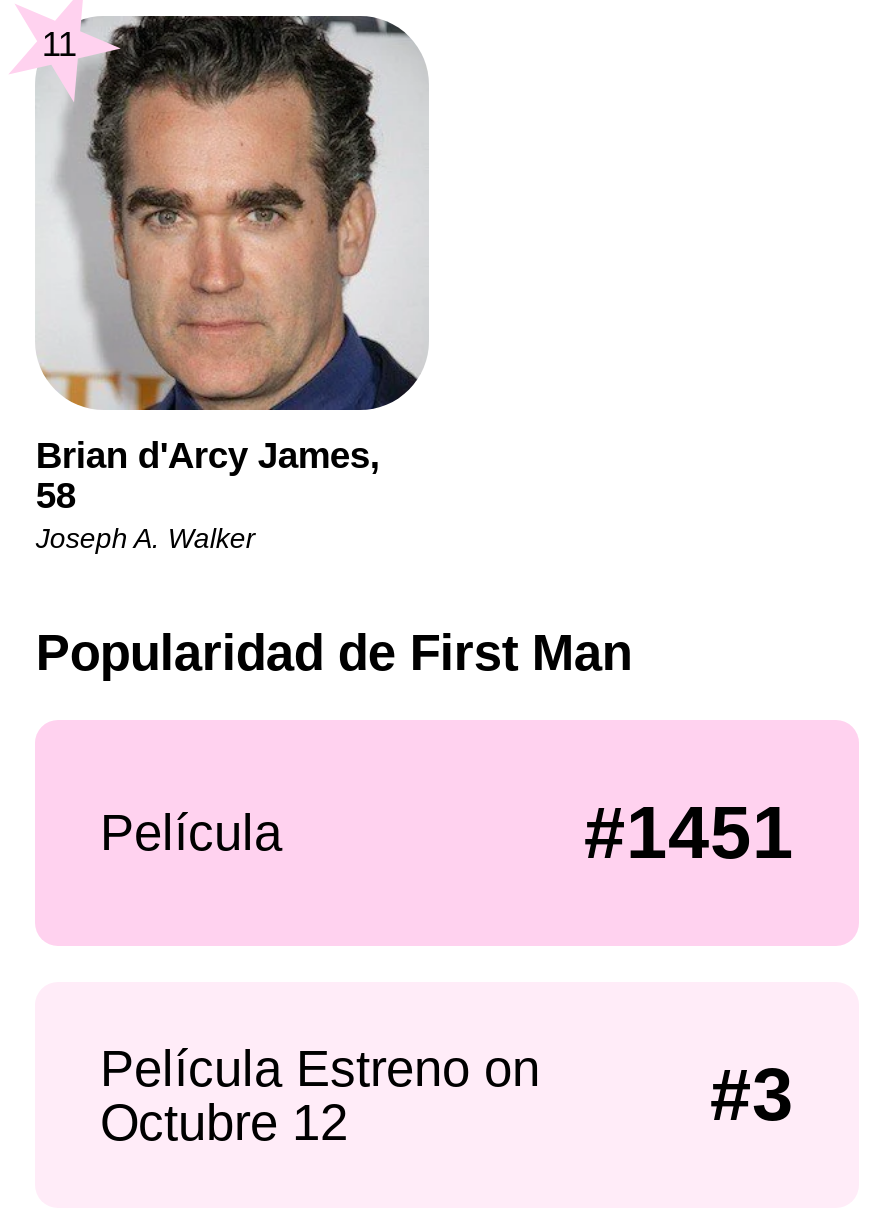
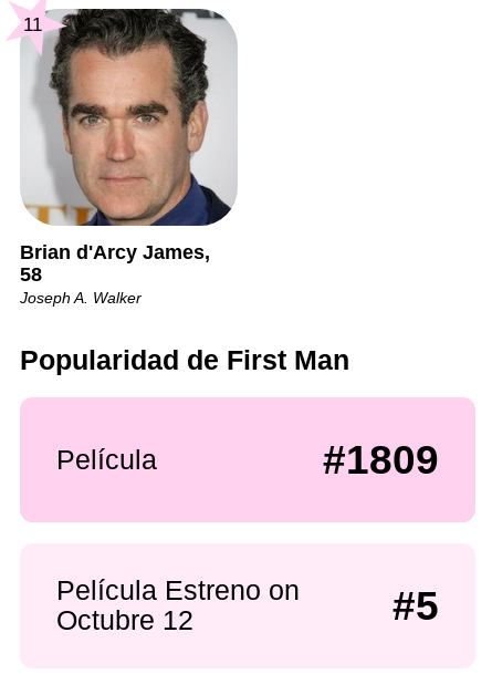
[584,791,794,873] #1451 -> [323,438,439,483] #1809
[710,1054,794,1136] #3 -> [393,583,439,628] #5

